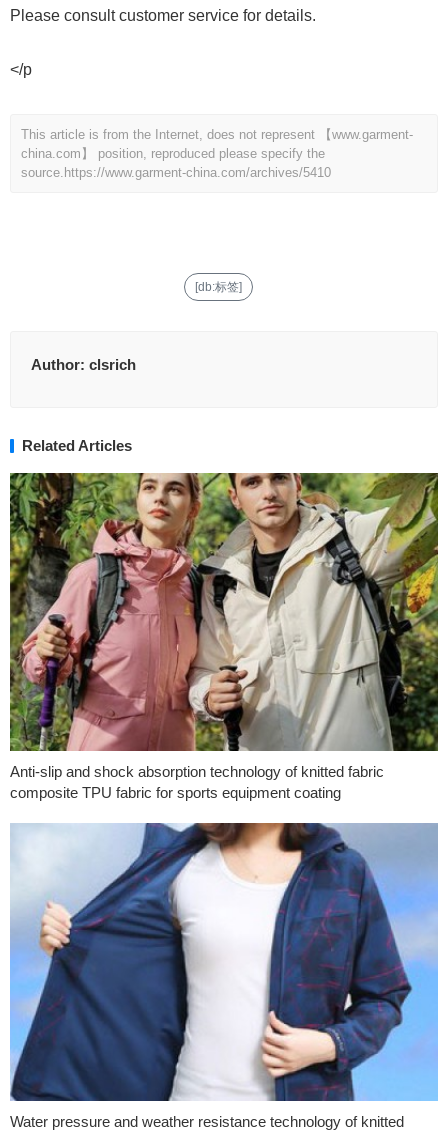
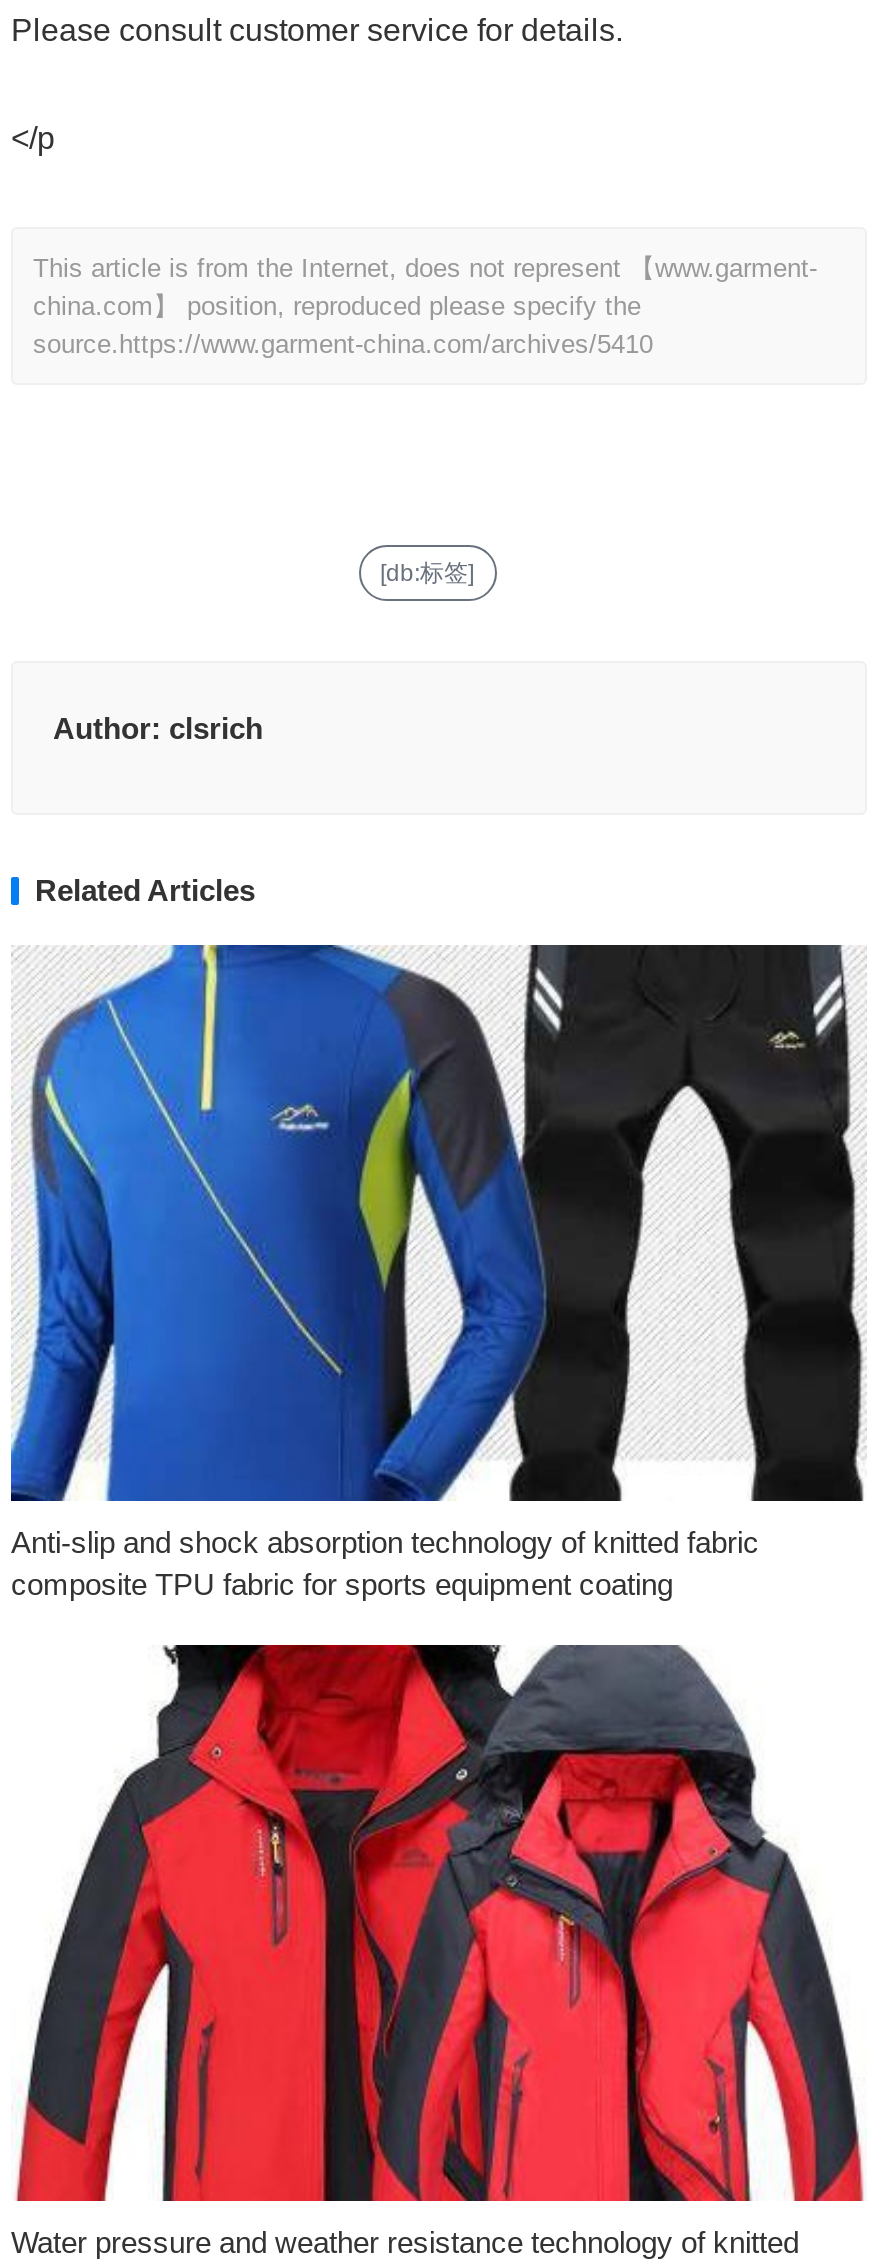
[9,472,439,752] [image] -> [9,943,867,1503] [image]
[9,822,439,1102] [image] -> [11,1643,867,2203] [image]

